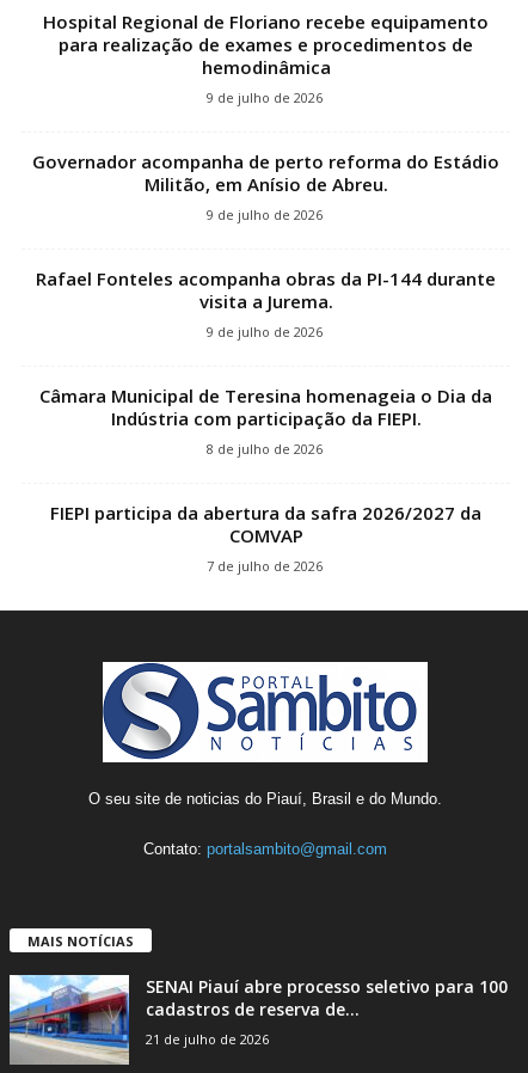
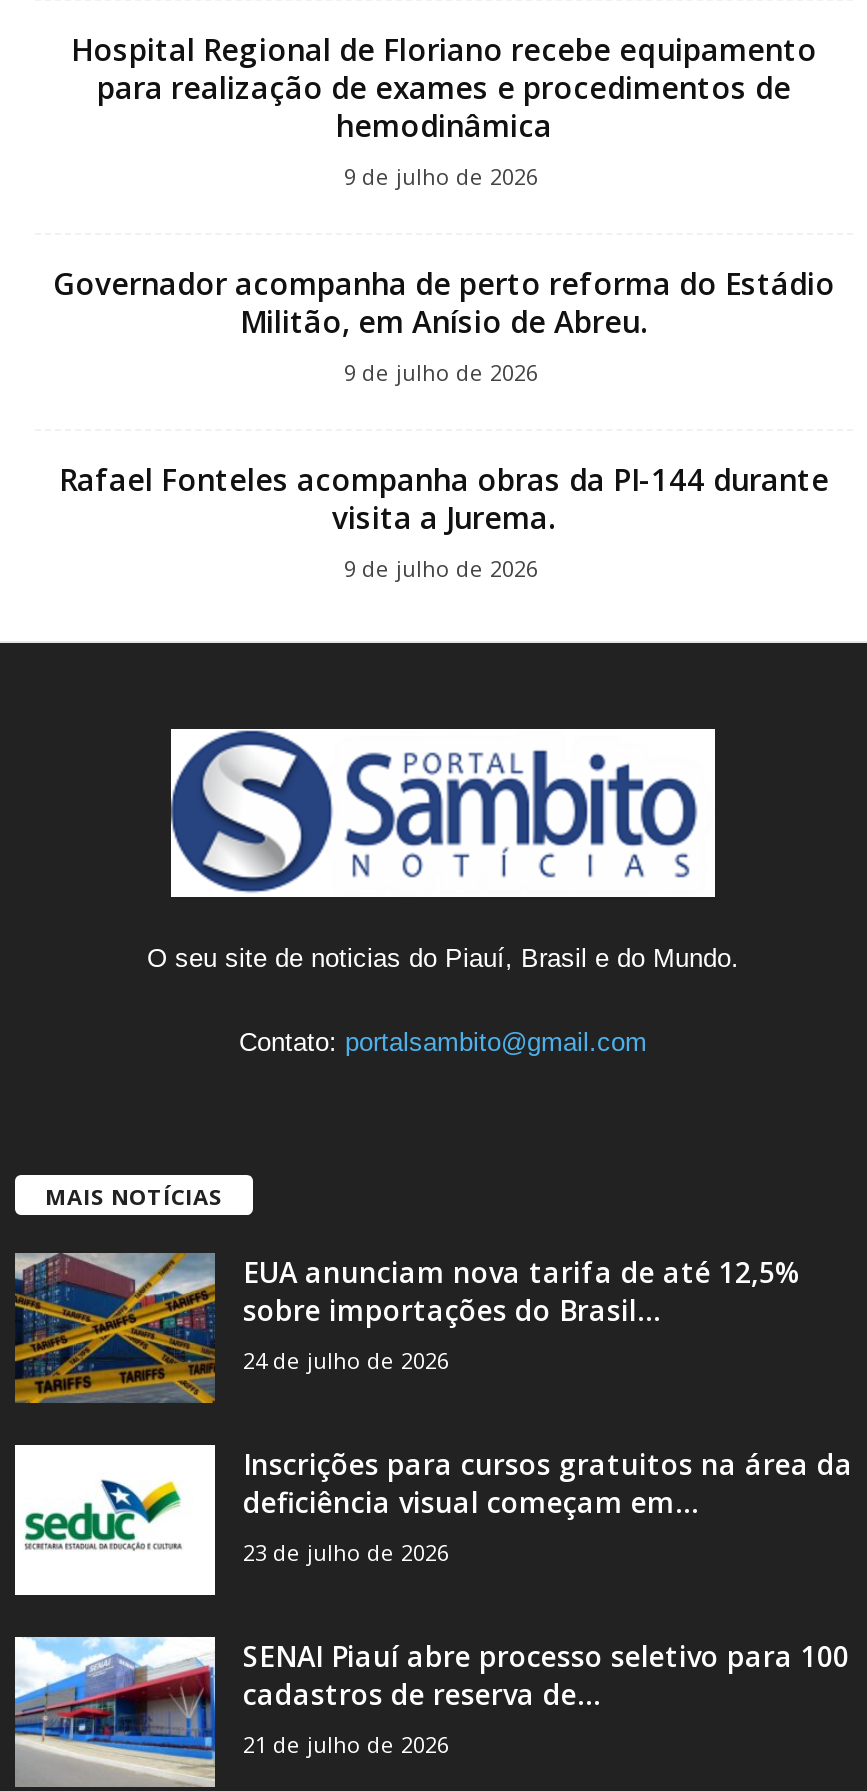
[39,384,492,575] Câmara Municipal de Teresina homenageia o Dia da | Indústria com participação da FIEPI. | 8 de julho de 2026 | FIEPI participa da abertura da safra 2026/2027 da | COMVAP | 7 de julho de 2026 -> none
moved [27,662,442,950] -> [45,730,739,1212]: [image] | O seu site de noticias do Piauí, Brasil e do Mundo. | Contato: portalsambito@gmail.com | MAIS NOTÍCIAS
none -> [13,1252,853,1568] [image] | EUA anunciam nova tarifa de até 12,5% | sobre importações do Brasil... | 24 de julho de 2026 | Inscrições para cursos gratuitos na área da | deficiência visual começam em... | 23 de julho de 2026
none -> [13,1442,217,1598] [image]

